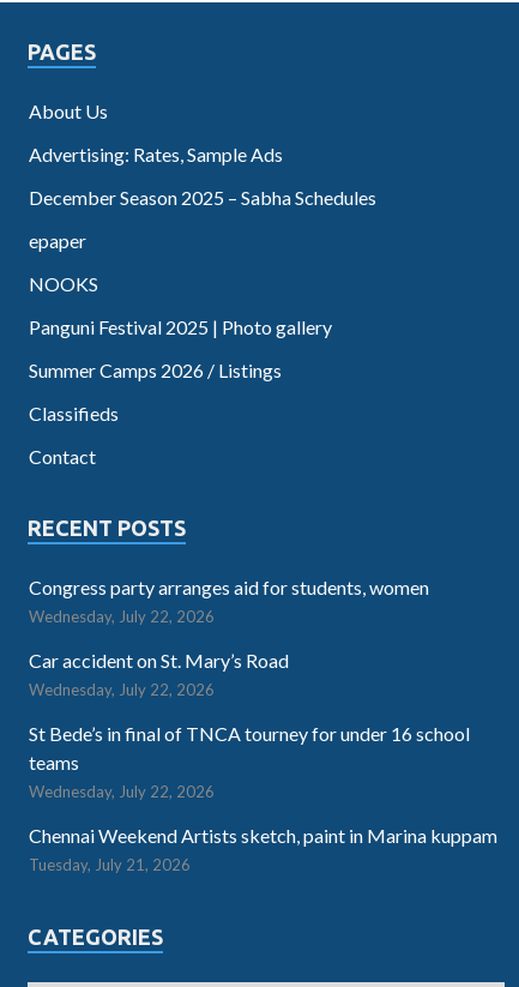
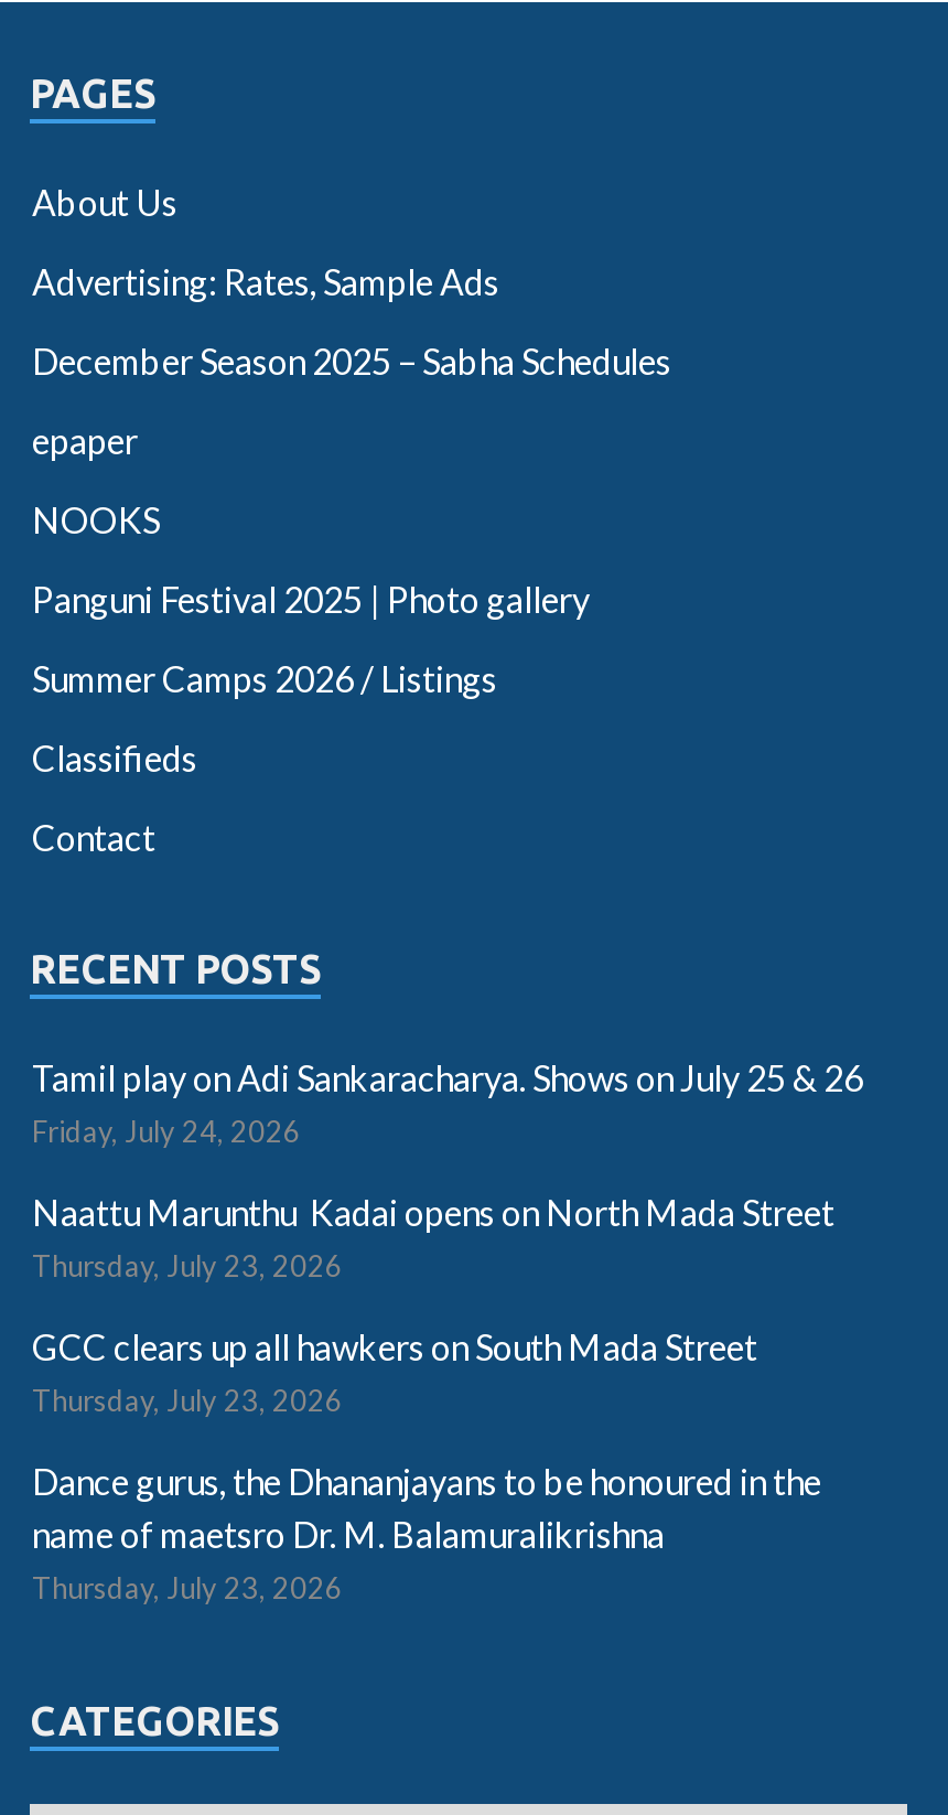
[29,575,429,626] Congress party arranges aid for students, women | Wednesday, July 22, 2026 -> [32,1056,863,1148] Tamil play on Adi Sankaracharya. Shows on July 25 & 26 | Friday, July 24, 2026
[29,648,289,699] Car accident on St. Mary’s Road | Wednesday, July 22, 2026 -> [32,1190,834,1283] Naattu Marunthu Kadai opens on North Mada Street | Thursday, July 23, 2026
[29,722,470,801] St Bede’s in final of TNCA tourney for under 16 school | teams | Wednesday, July 22, 2026 -> [32,1325,757,1417] GCC clears up all hawkers on South Mada Street | Thursday, July 23, 2026
[29,824,497,874] Chennai Weekend Artists sketch, paint in Marina kuppam | Tuesday, July 21, 2026 -> [32,1459,821,1605] Dance gurus, the Dhananjayans to be honoured in the | name of maetsro Dr. M. Balamuralikrishna | Thursday, July 23, 2026

